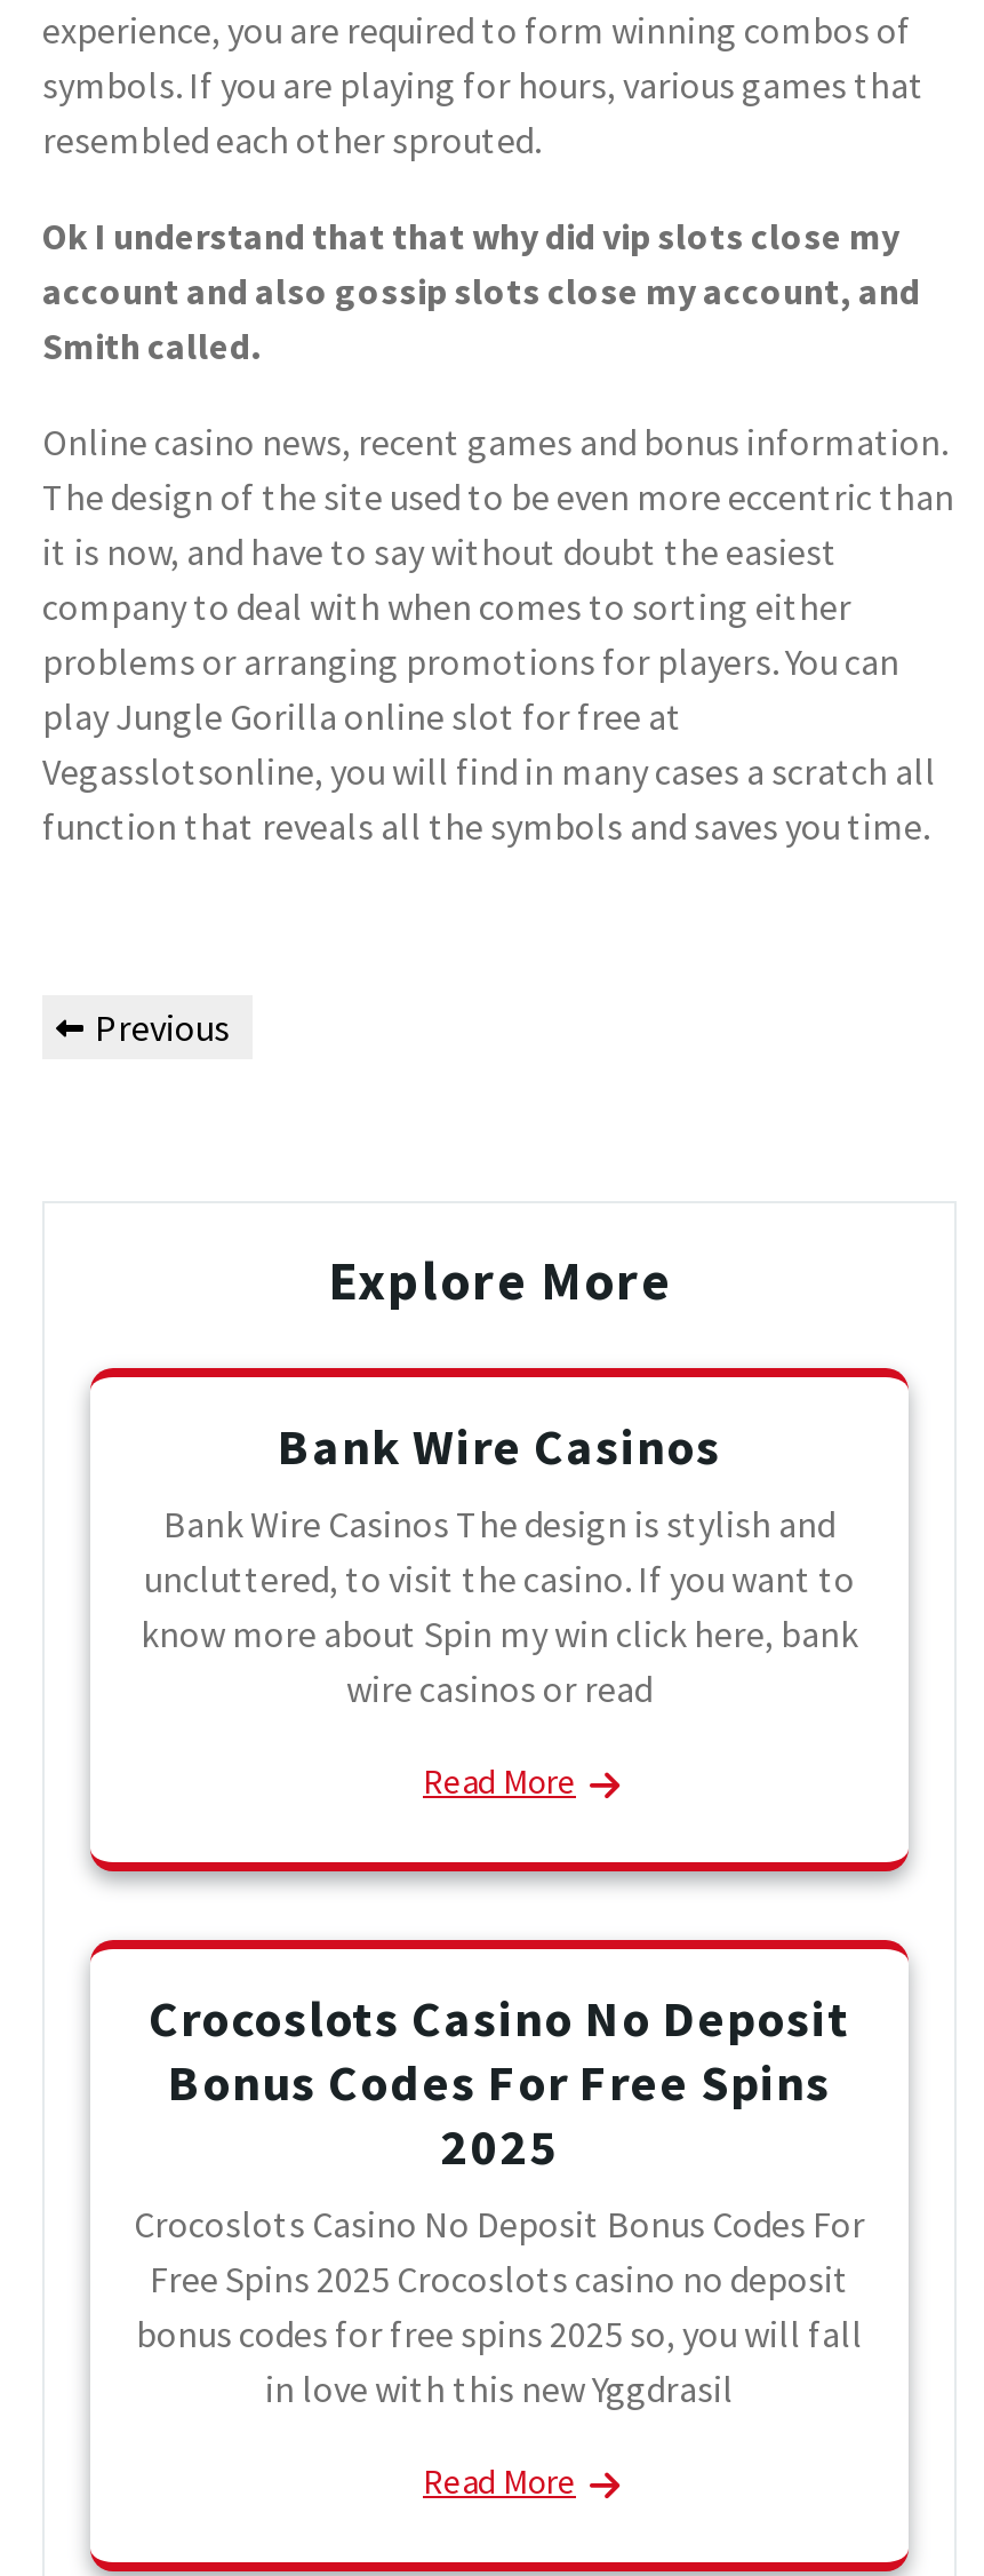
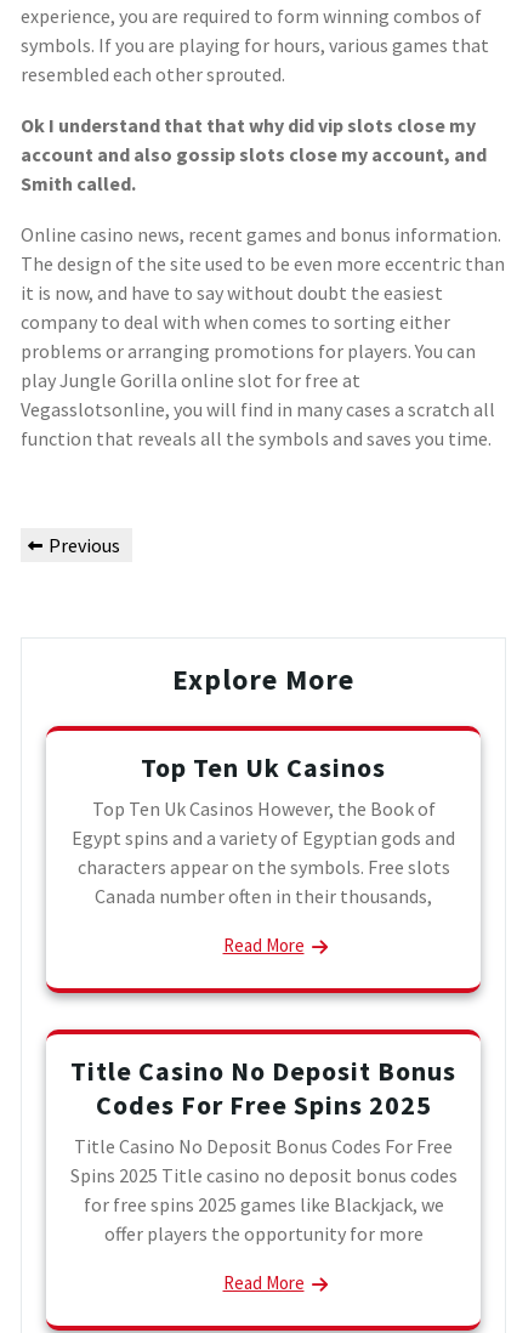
[141,1414,858,1711] Bank Wire Casinos | Bank Wire Casinos The design is stylish and | uncluttered, to visit the casino. If you want to | know more about Spin my win click here, bank | wire casinos or read -> [72,750,455,908] Top Ten Uk Casinos | Top Ten Uk Casinos However, the Book of | Egypt spins and a variety of Egyptian gods and | characters appear on the symbols. Free slots | Canada number often in their thousands,
[134,1986,865,2411] Crocoslots Casino No Deposit | Bonus Codes For Free Spins | 2025 | Crocoslots Casino No Deposit Bonus Codes For | Free Spins 2025 Crocoslots casino no deposit | bonus codes for free spins 2025 so, you will fall | in love with this new Yggdrasil -> [70,1054,457,1246] Title Casino No Deposit Bonus | Codes For Free Spins 2025 | Title Casino No Deposit Bonus Codes For Free | Spins 2025 Title casino no deposit bonus codes | for free spins 2025 games like Blackjack, we | offer players the opportunity for more

